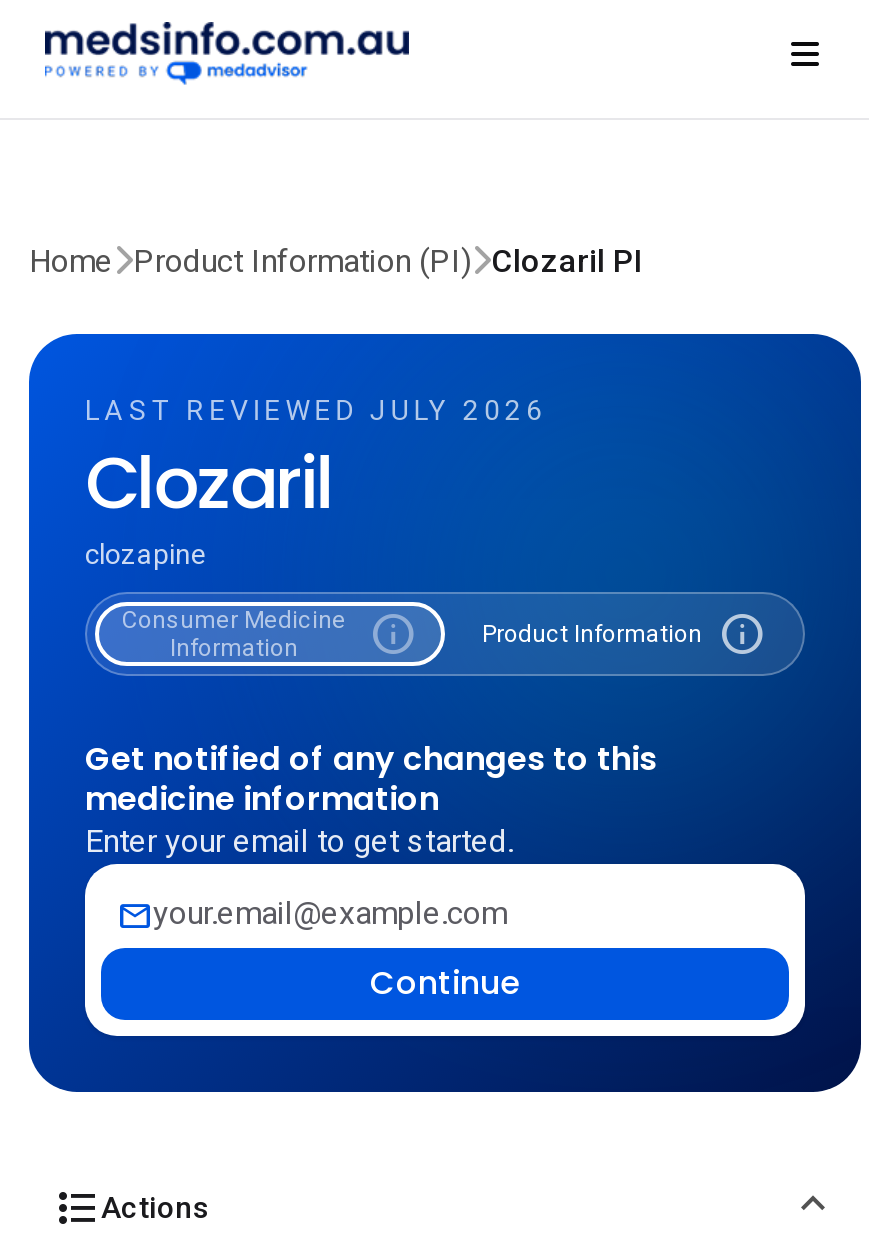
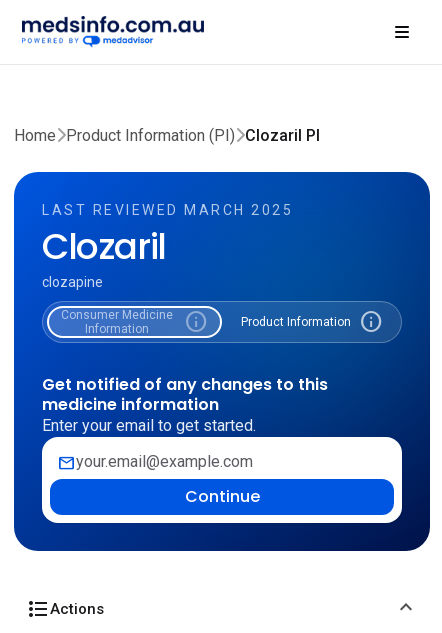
[85,394,547,426] LAST REVIEWED JULY 2026 -> [42,202,293,218] LAST REVIEWED MARCH 2025

